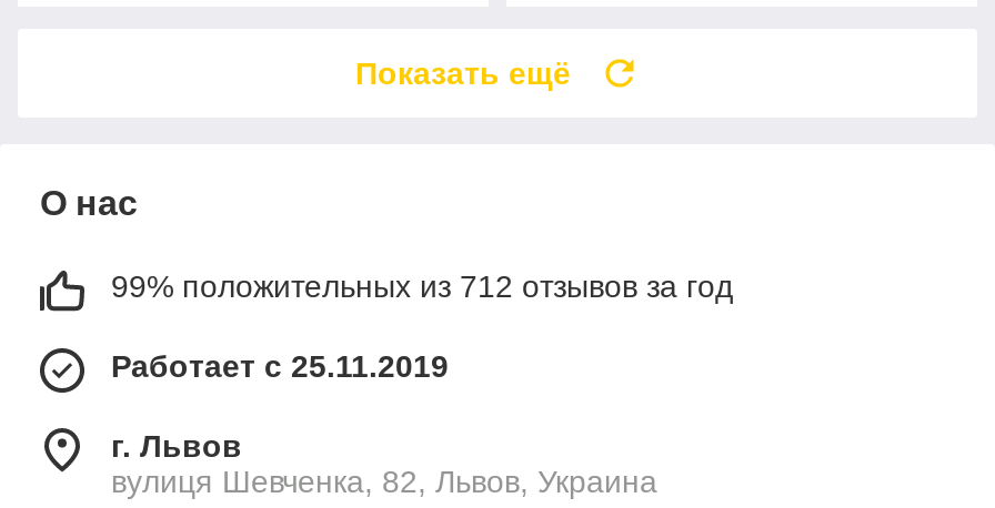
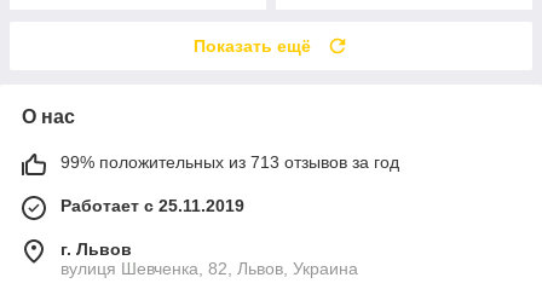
[111,268,733,303] 99% положительных из 712 отзывов за год -> [60,152,399,171] 99% положительных из 713 отзывов за год

